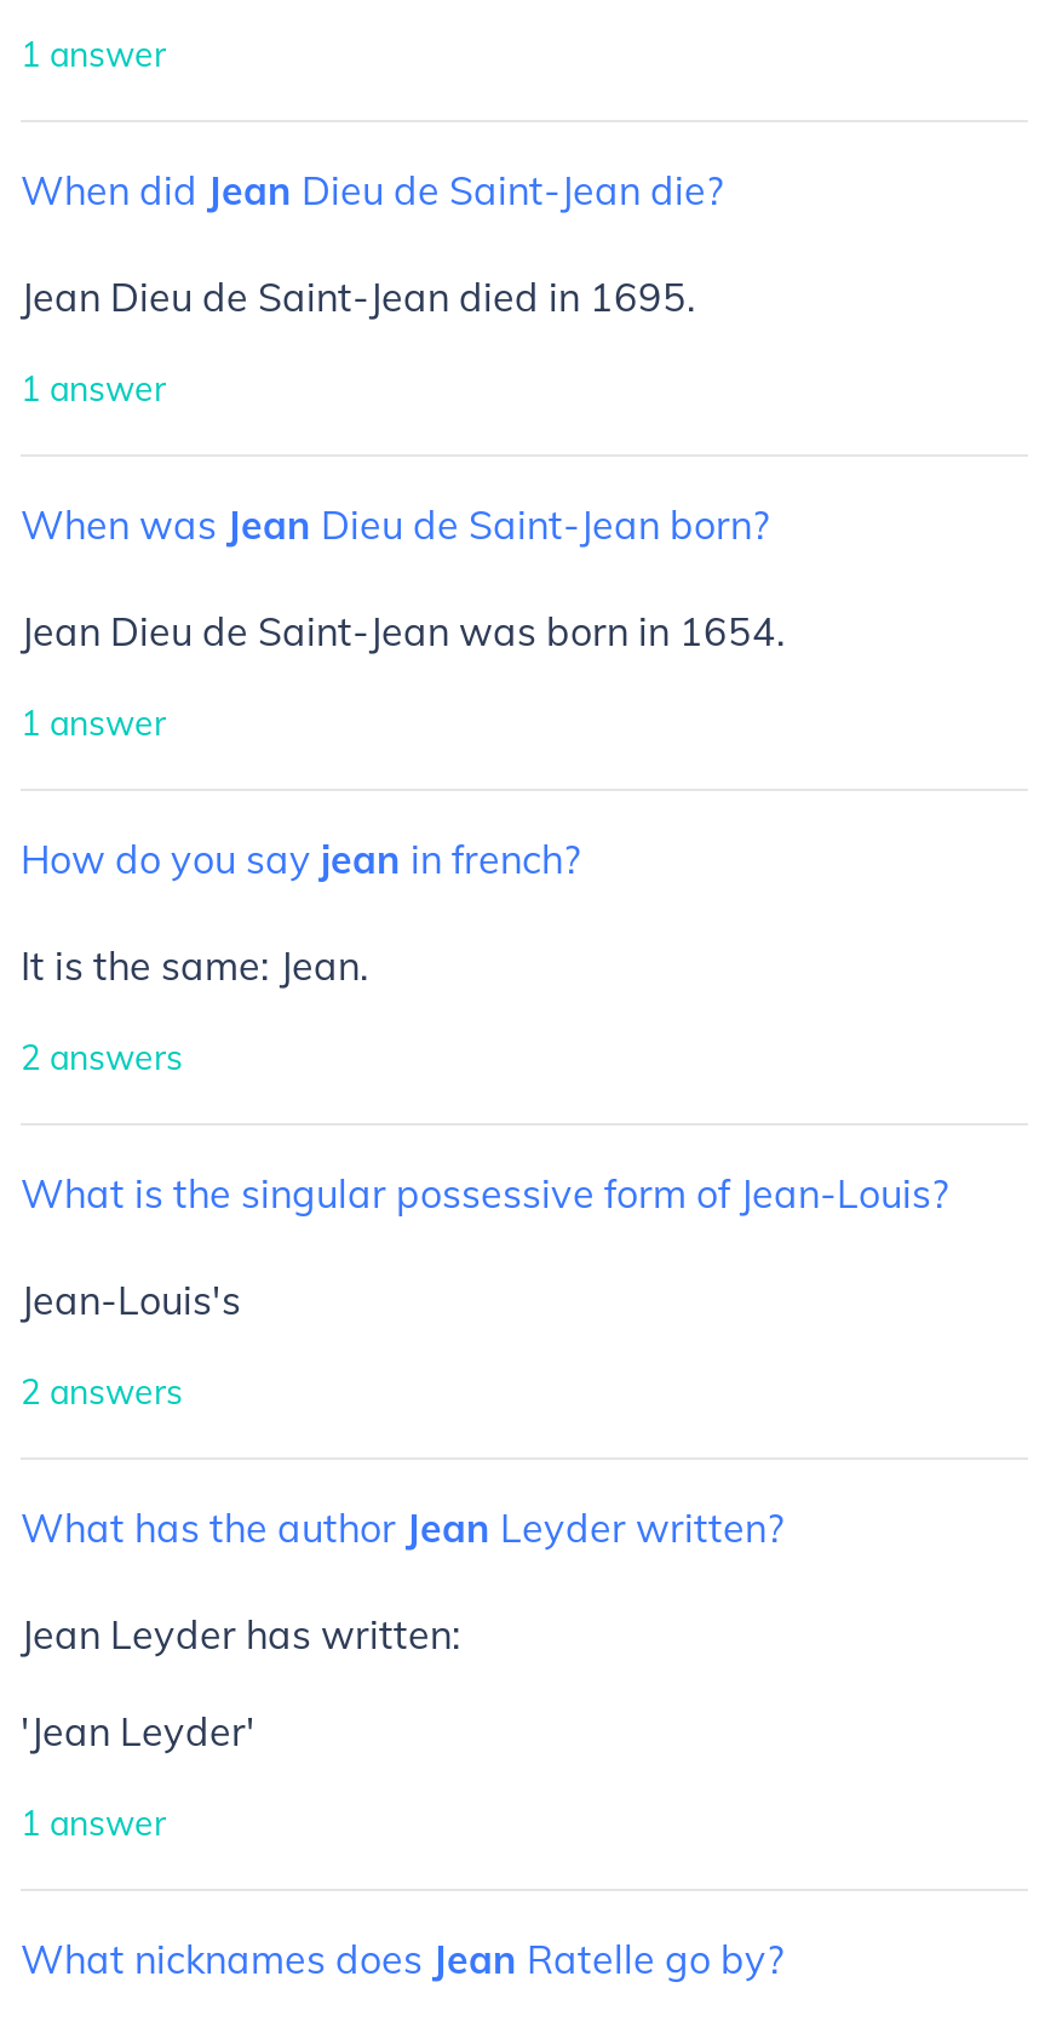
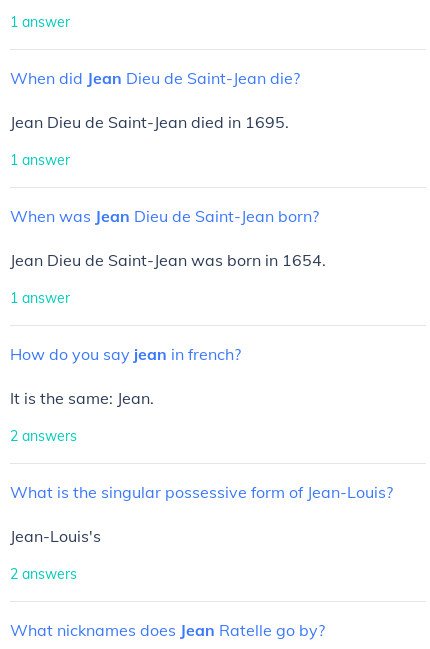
[21,1503,783,1845] What has the author Jean Leyder written? | Jean Leyder has written: | 'Jean Leyder' | 1 answer -> none

